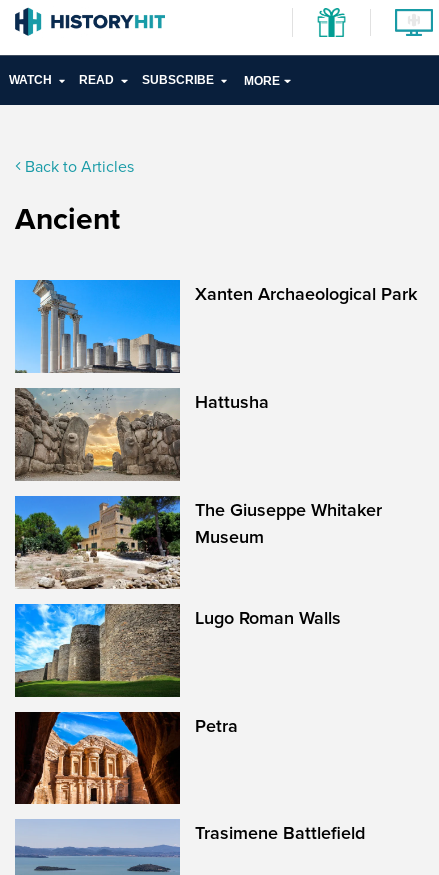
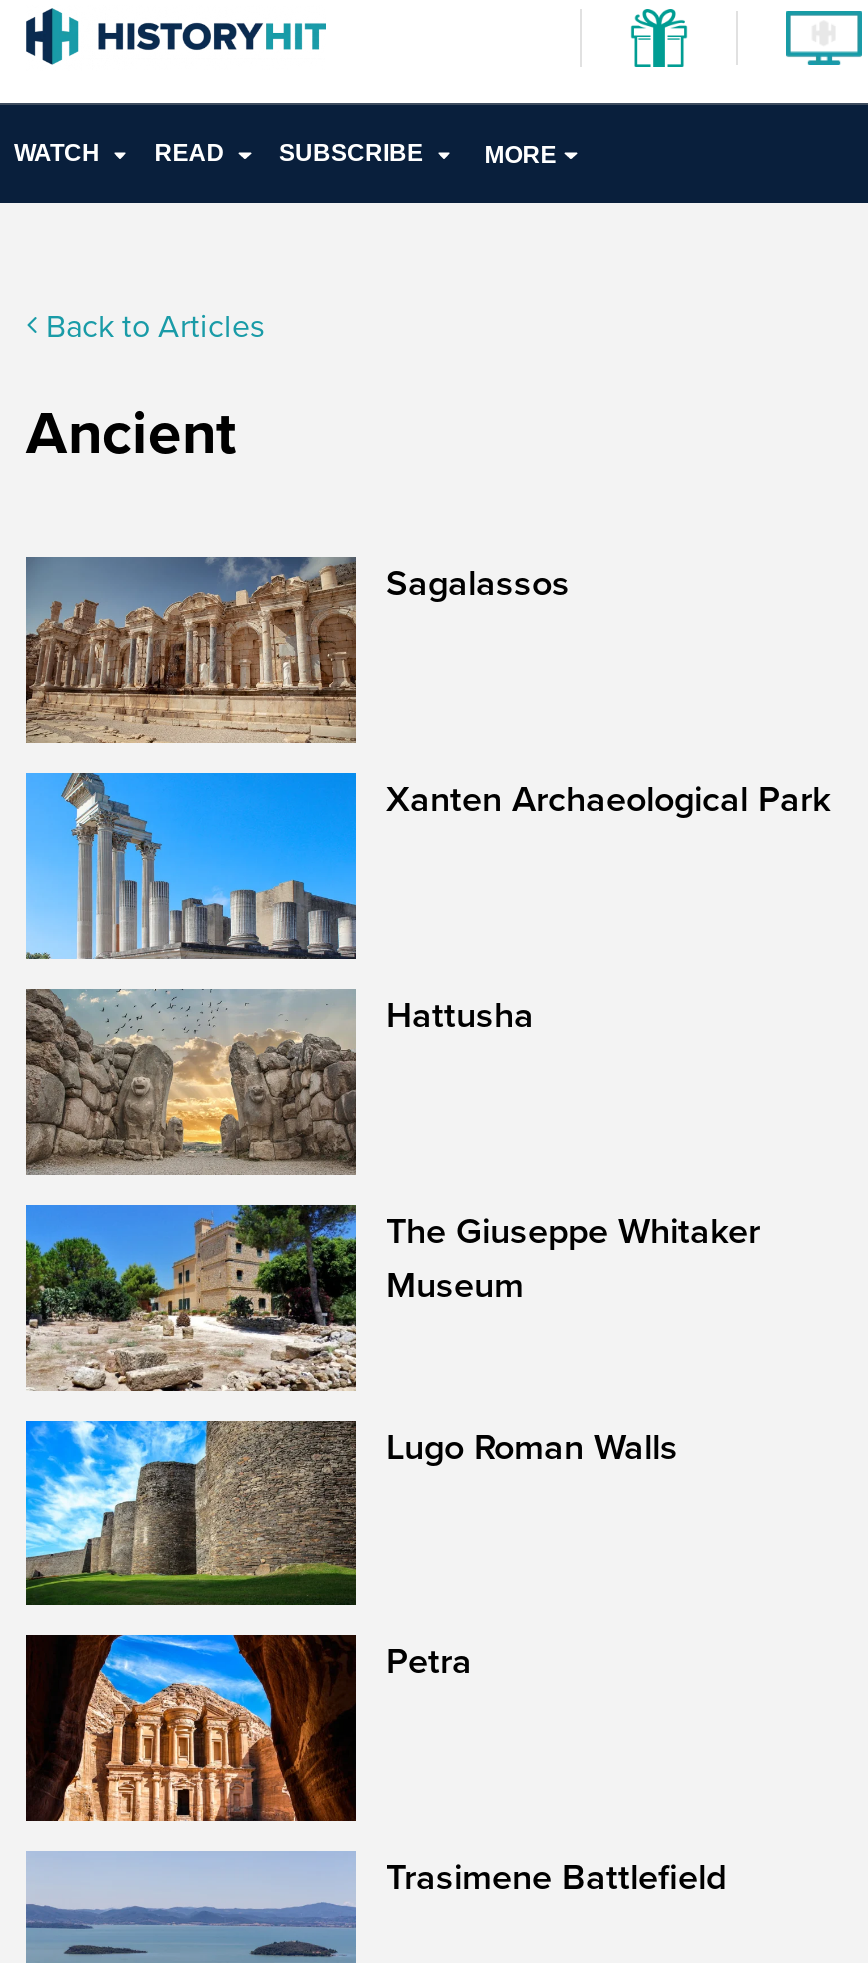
none -> [24,555,570,745] [image] | Sagalassos

